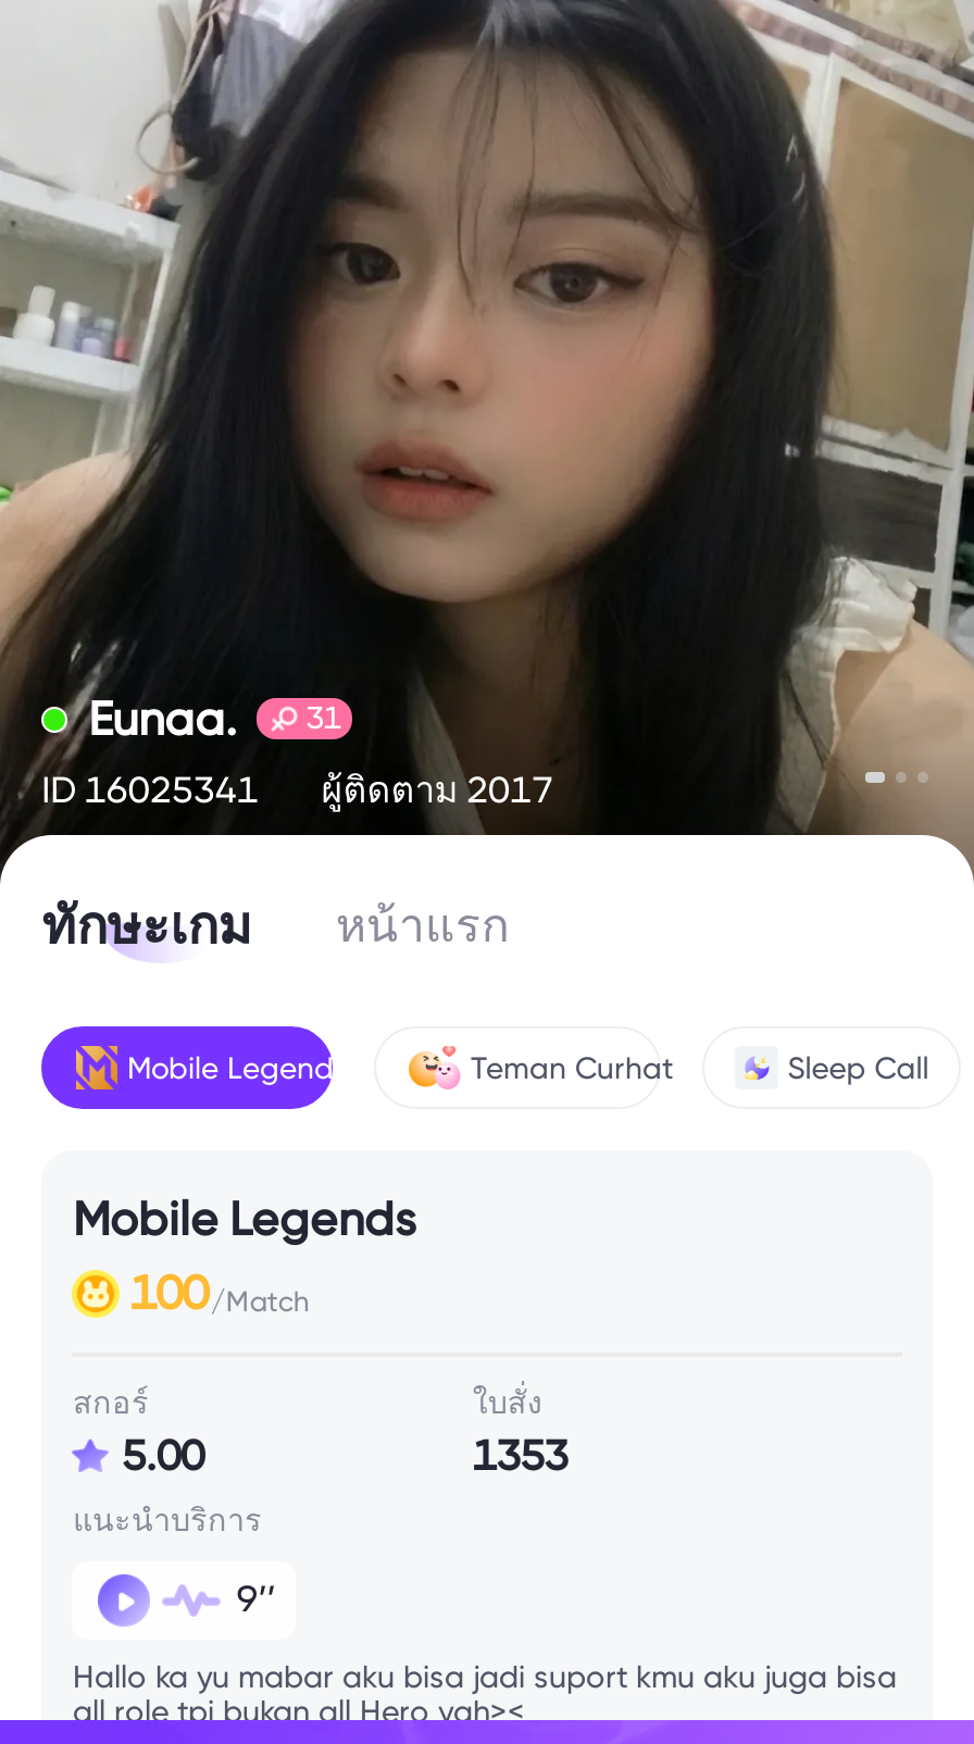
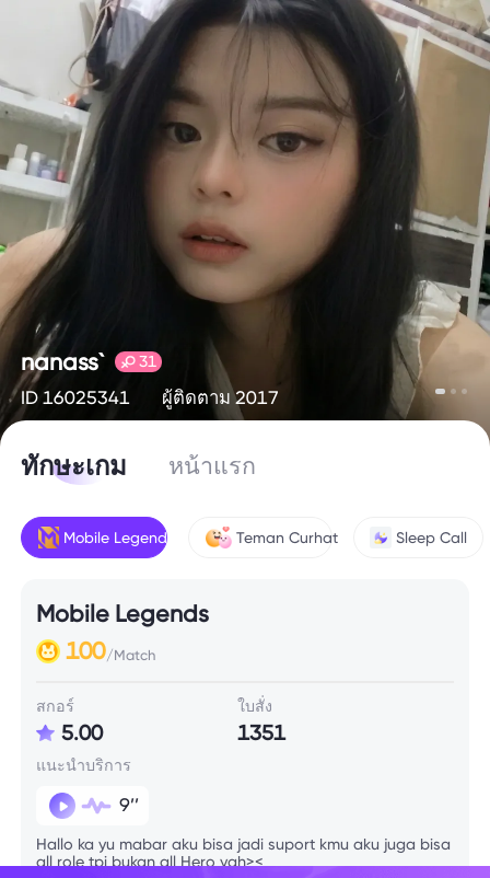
[88,691,236,745] Eunaa. -> [21,348,104,375] nanass`
[473,1432,568,1482] 1353 -> [238,721,286,746] 1351

